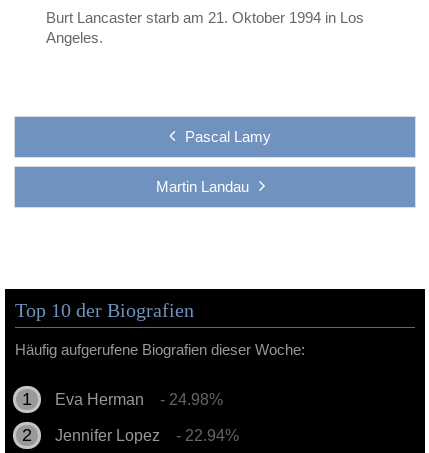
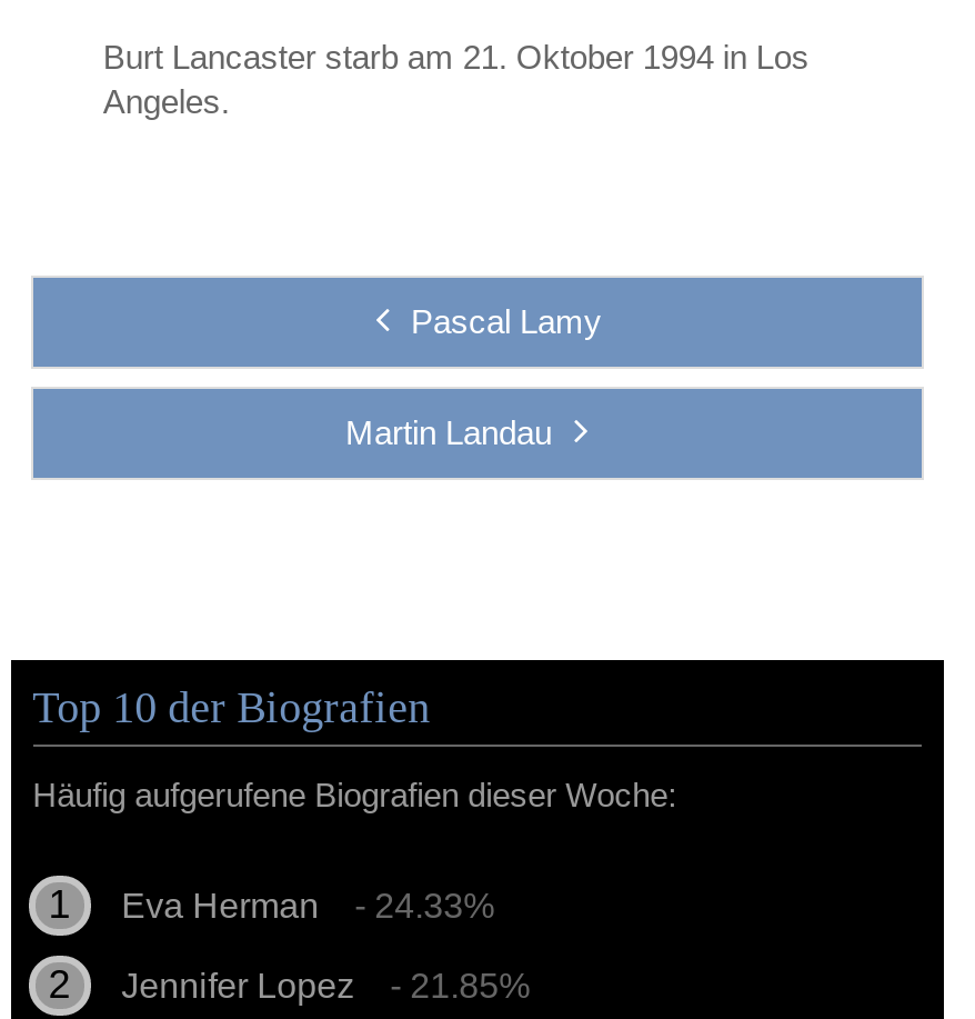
[55,391,223,408] Eva Herman - 24.98% -> [121,886,494,924] Eva Herman - 24.33%
[55,427,239,444] Jennifer Lopez - 22.94% -> [121,966,530,1004] Jennifer Lopez - 21.85%

